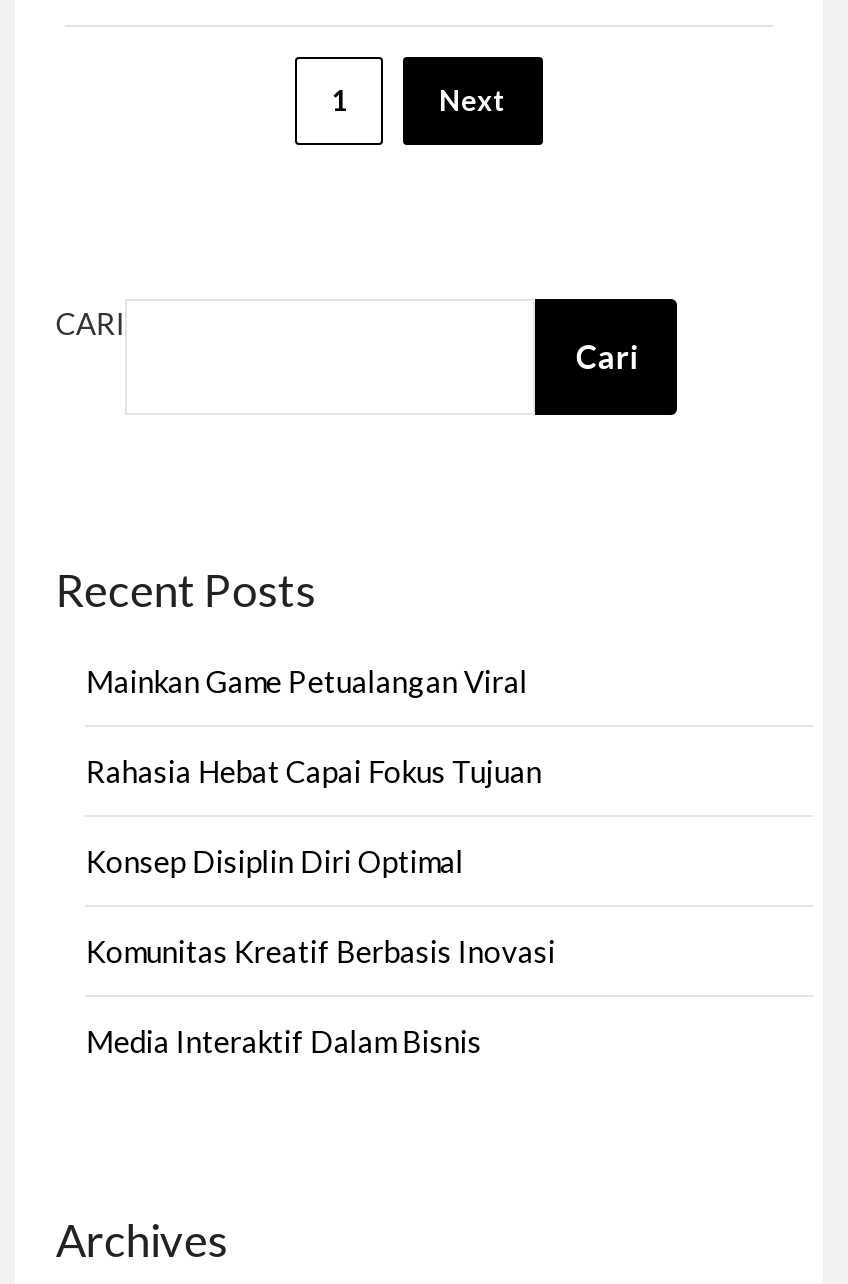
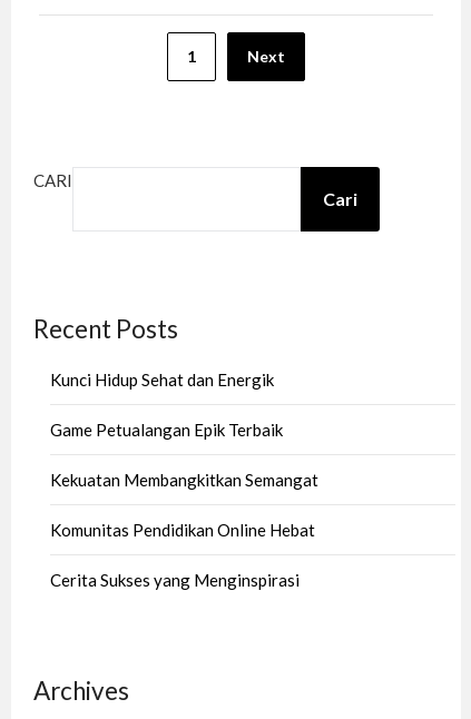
[86,662,528,698] Mainkan Game Petualangan Viral -> [51,370,274,390] Kunci Hidup Sehat dan Energik
[86,752,542,788] Rahasia Hebat Capai Fokus Tujuan -> [51,420,283,440] Game Petualangan Epik Terbaik
[86,842,464,878] Konsep Disiplin Diri Optimal -> [51,470,319,490] Kekuatan Membangkitkan Semangat
[86,932,556,968] Komunitas Kreatif Berbasis Inovasi -> [51,520,316,540] Komunitas Pendidikan Online Hebat
[86,1022,482,1058] Media Interaktif Dalam Bisnis -> [51,570,300,590] Cerita Sukses yang Menginspirasi

